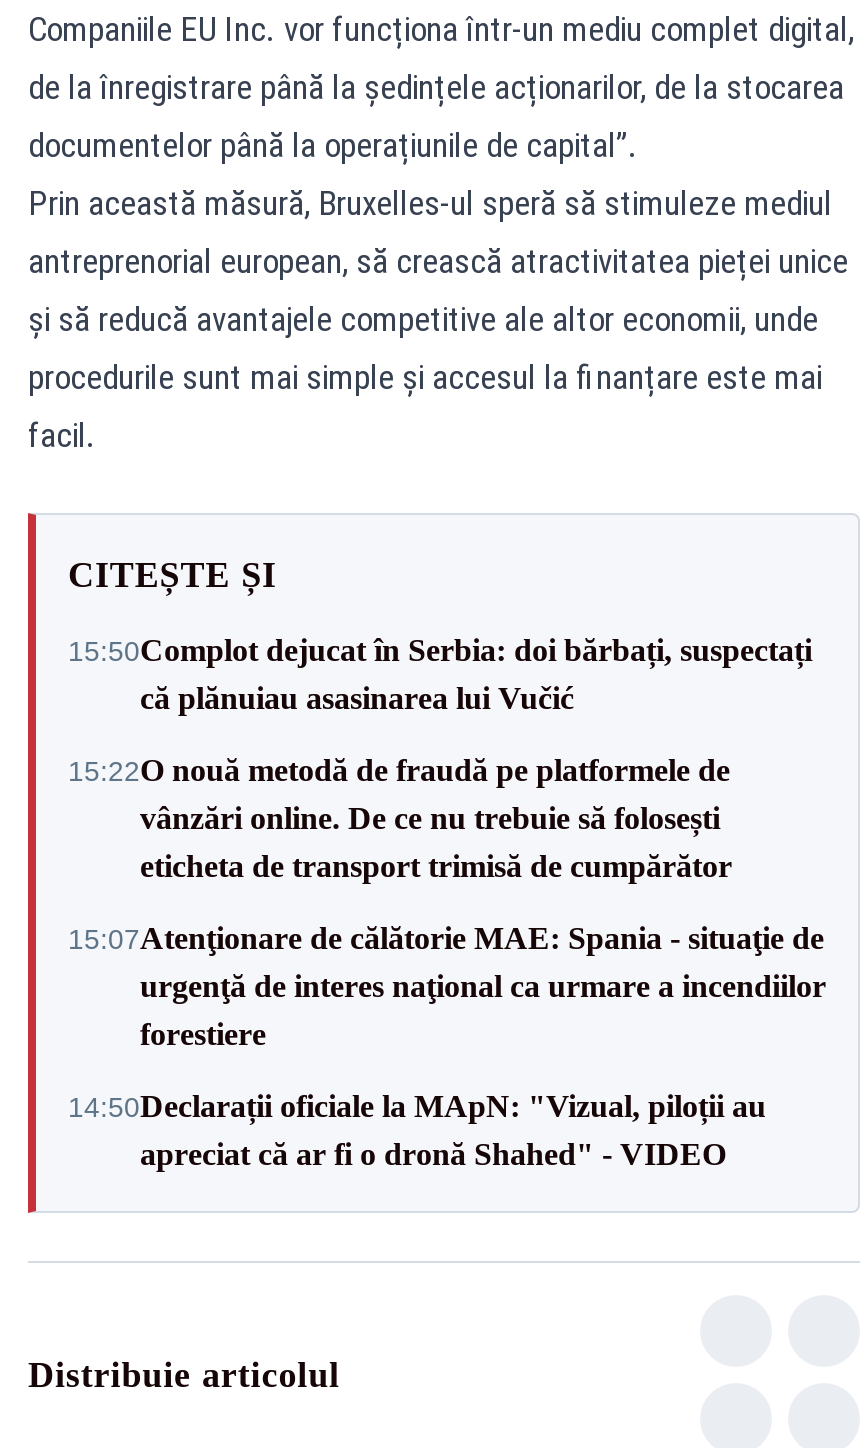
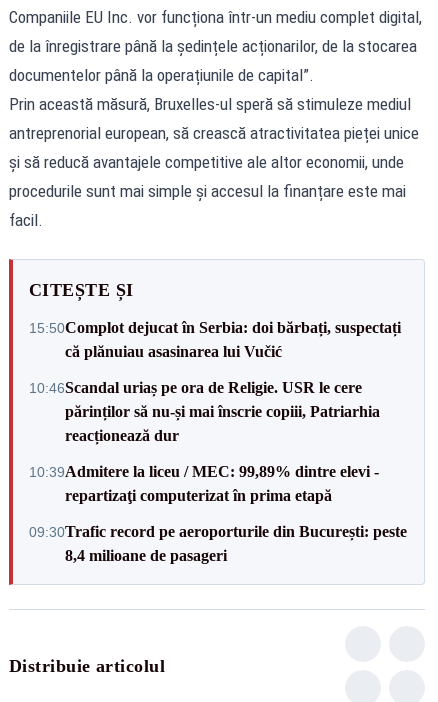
[68,753,732,883] 15:22O nouă metodă de fraudă pe platformele de | vânzări online. De ce nu trebuie să folosești | eticheta de transport trimisă de cumpărător -> [29,378,380,443] 10:46Scandal uriaș pe ora de Religie. USR le cere | părinților să nu-și mai înscrie copiii, Patriarhia | reacționează dur
[68,921,826,1051] 15:07Atenţionare de călătorie MAE: Spania - situaţie de | urgenţă de interes naţional ca urmare a incendiilor | forestiere -> [29,462,379,503] 10:39Admitere la liceu / MEC: 99,89% dintre elevi - | repartizaţi computerizat în prima etapă
[68,1089,766,1171] 14:50Declarații oficiale la MApN: "Vizual, piloții au | apreciat că ar fi o dronă Shahed" - VIDEO -> [29,522,407,563] 09:30Trafic record pe aeroporturile din București: peste | 8,4 milioane de pasageri

